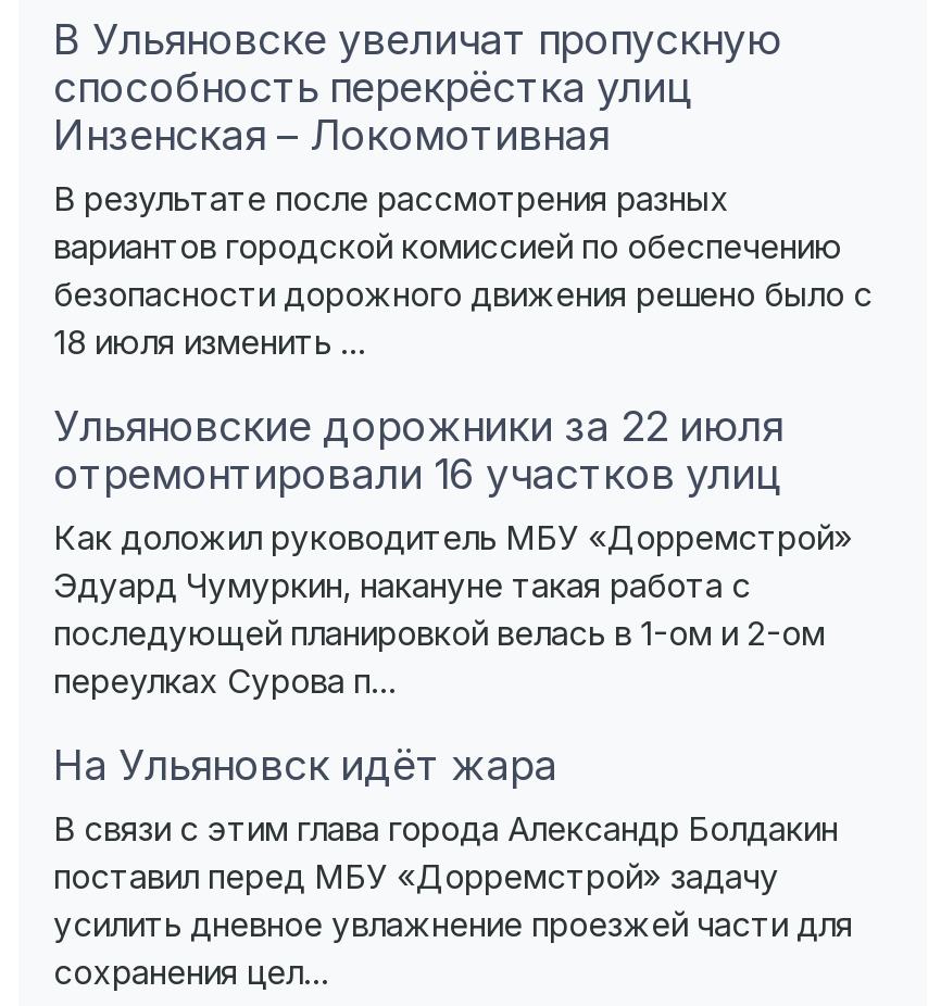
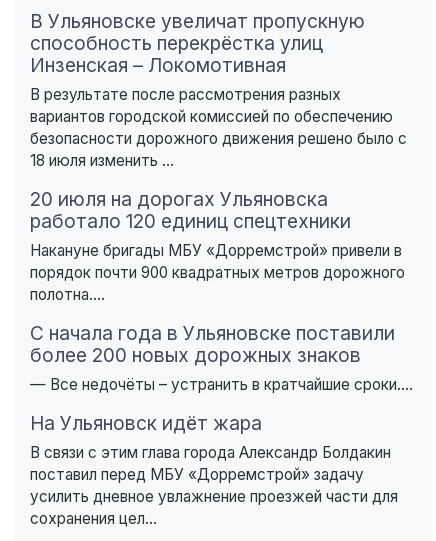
[53,400,853,702] Ульяновские дорожники за 22 июля | отремонтировали 16 участков улиц | Как доложил руководитель МБУ «Дорремстрой» | Эдуард Чумуркин, накануне такая работа с | последующей планировкой велась в 1-ом и 2-ом | переулках Сурова п... -> [30,187,413,394] 20 июля на дорогах Ульяновска | работало 120 единиц спецтехники | Накануне бригады МБУ «Дорремстрой» привели в | порядок почти 900 квадратных метров дорожного | полотна.... | С начала года в Ульяновске поставили | более 200 новых дорожных знаков | — Все недочёты – устранить в кратчайшие сроки....

